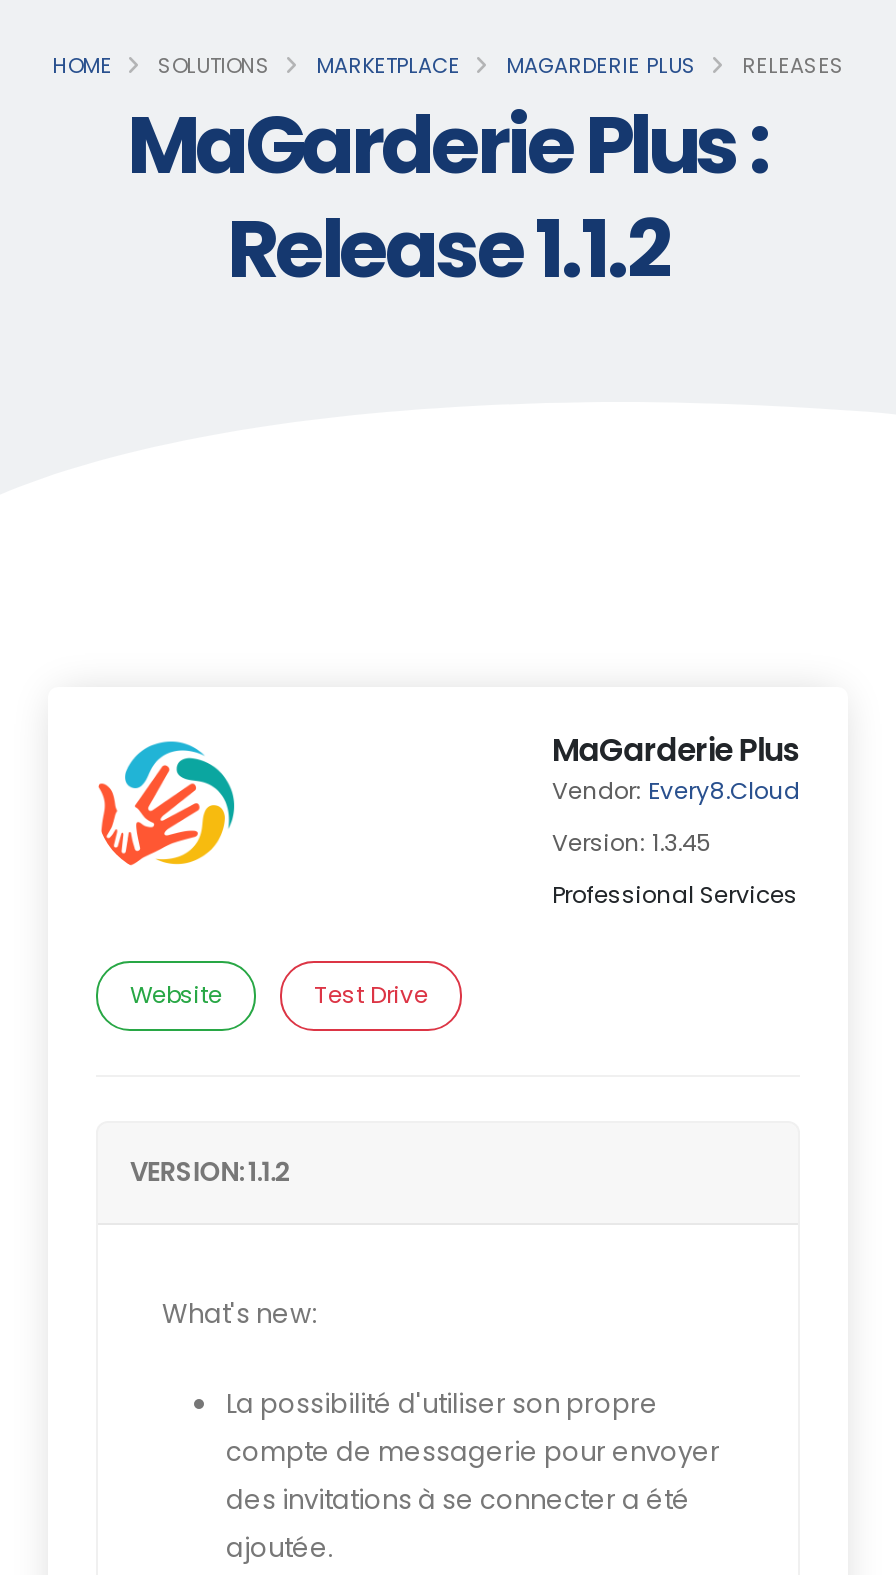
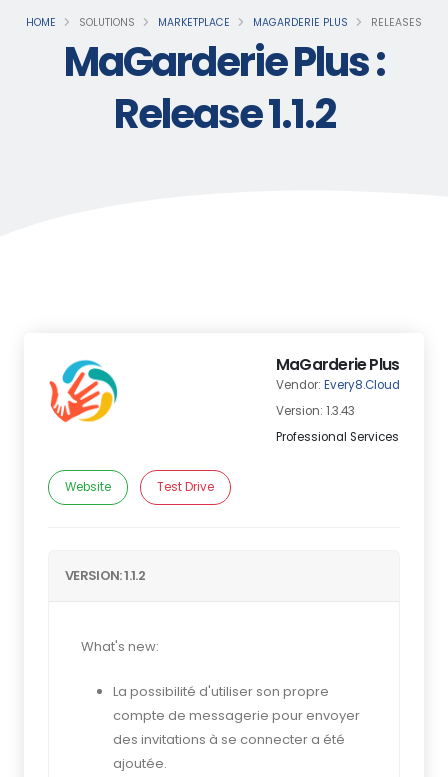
[552,827,712,859] Version: 1.3.45 -> [276,403,355,419] Version: 1.3.43

